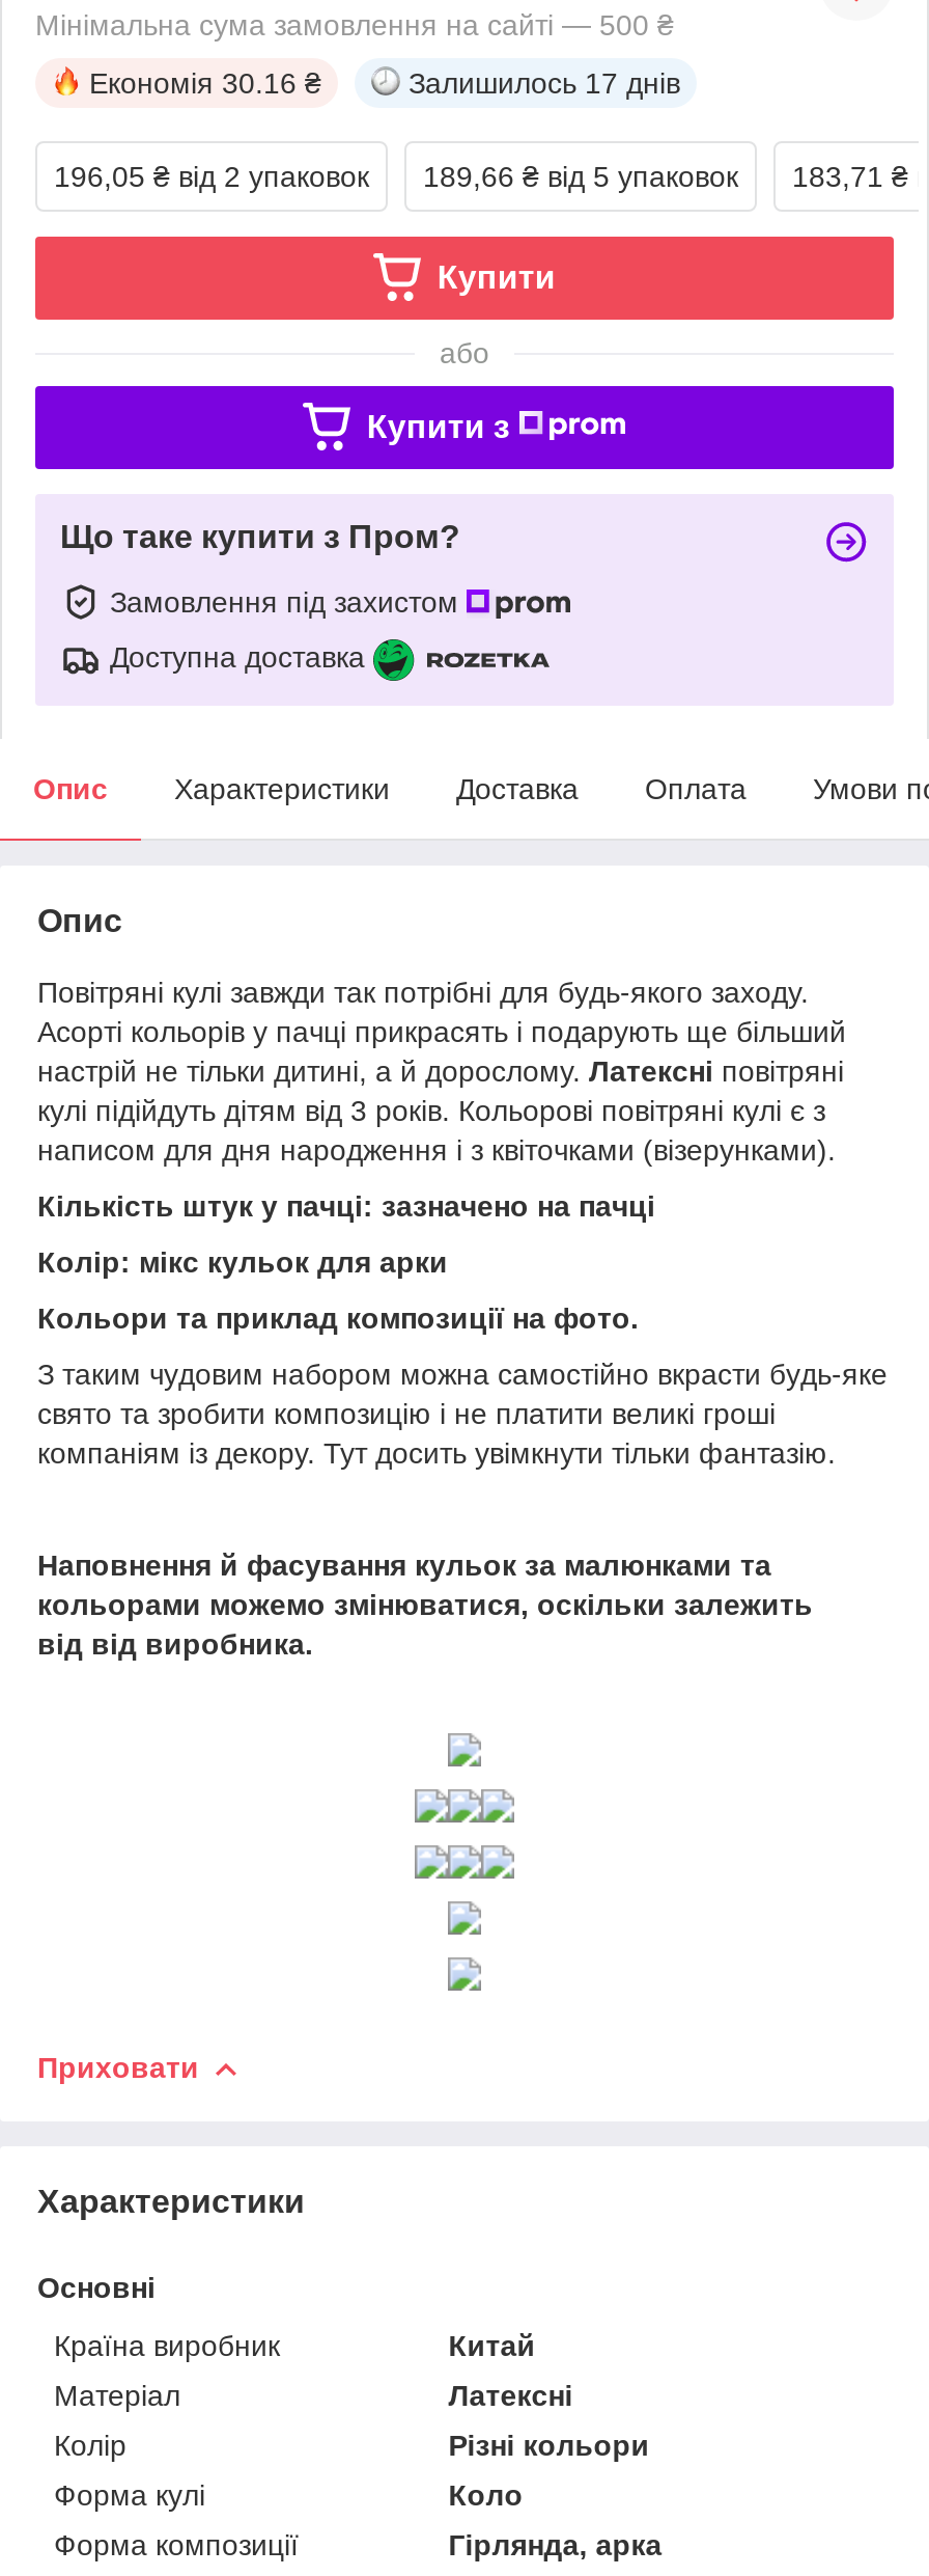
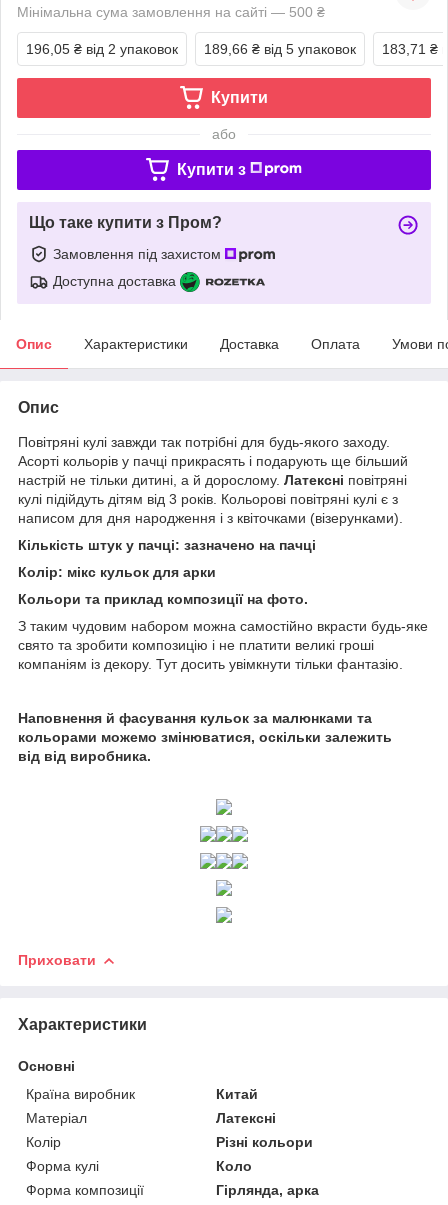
[89,66,680,99] Економія 30.16 ₴ | Залишилось 17 днів -> none

